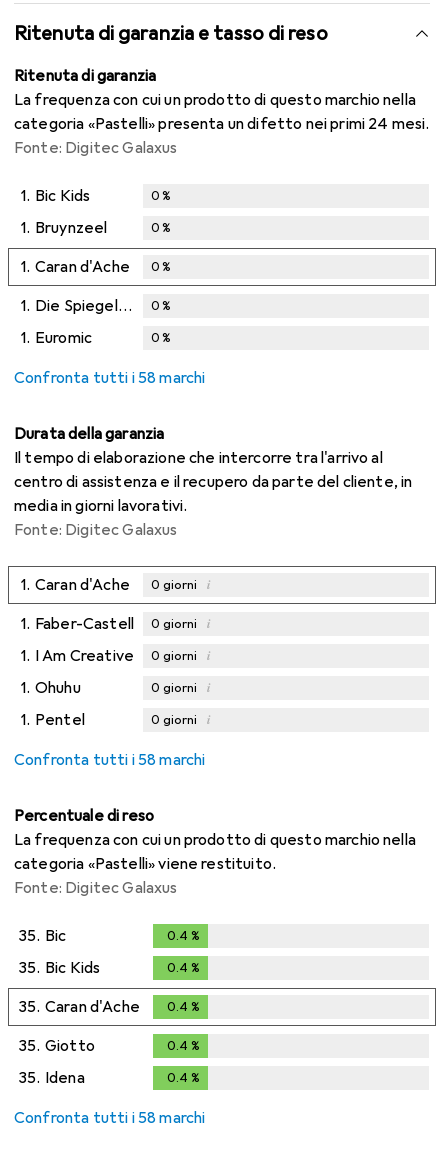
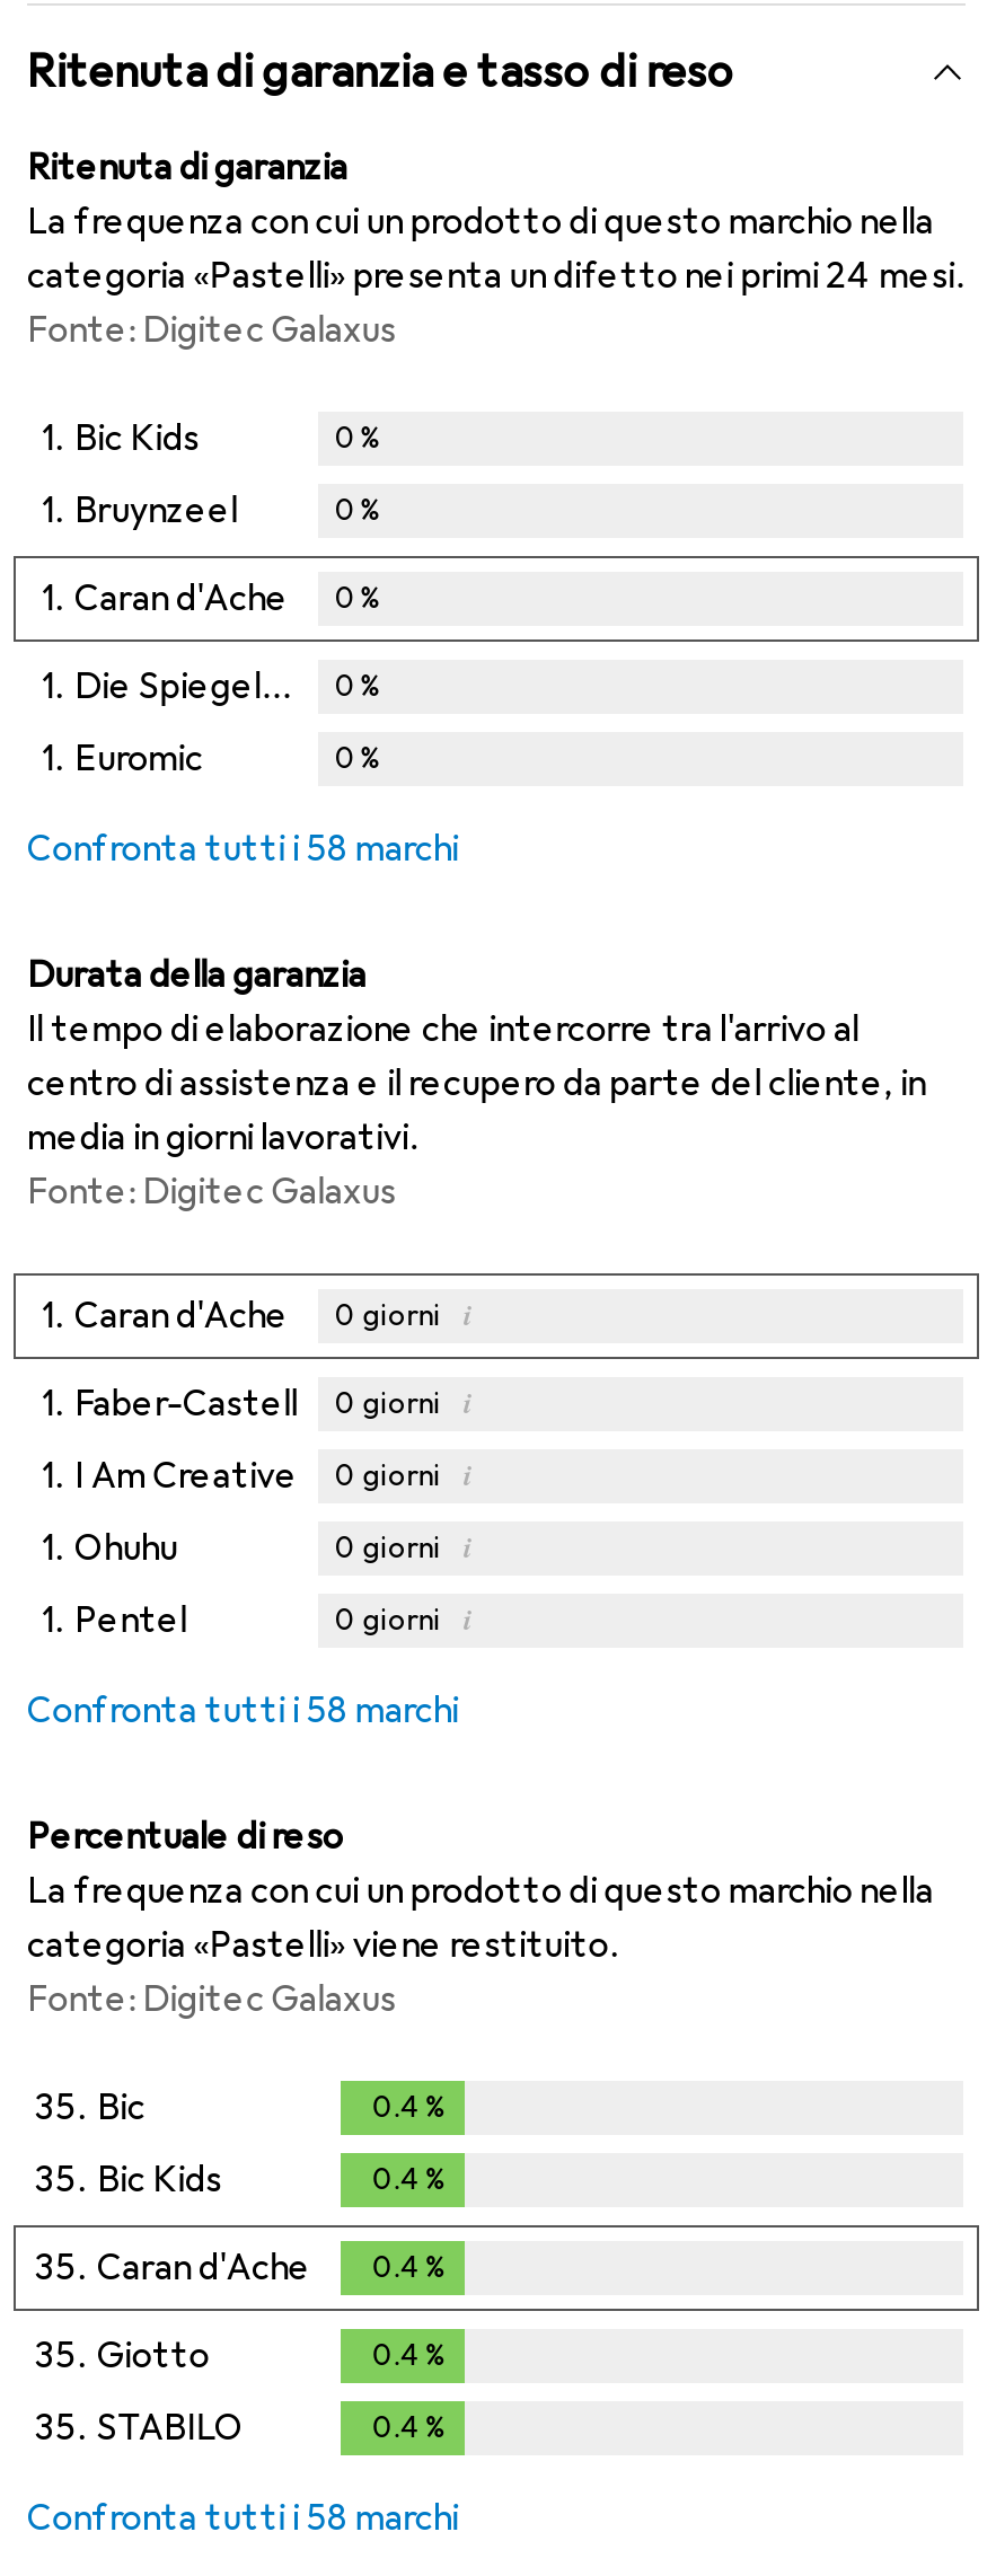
[17,1067,85,1087] 35. Idena -> [35,2405,244,2450] 35. STABILO

